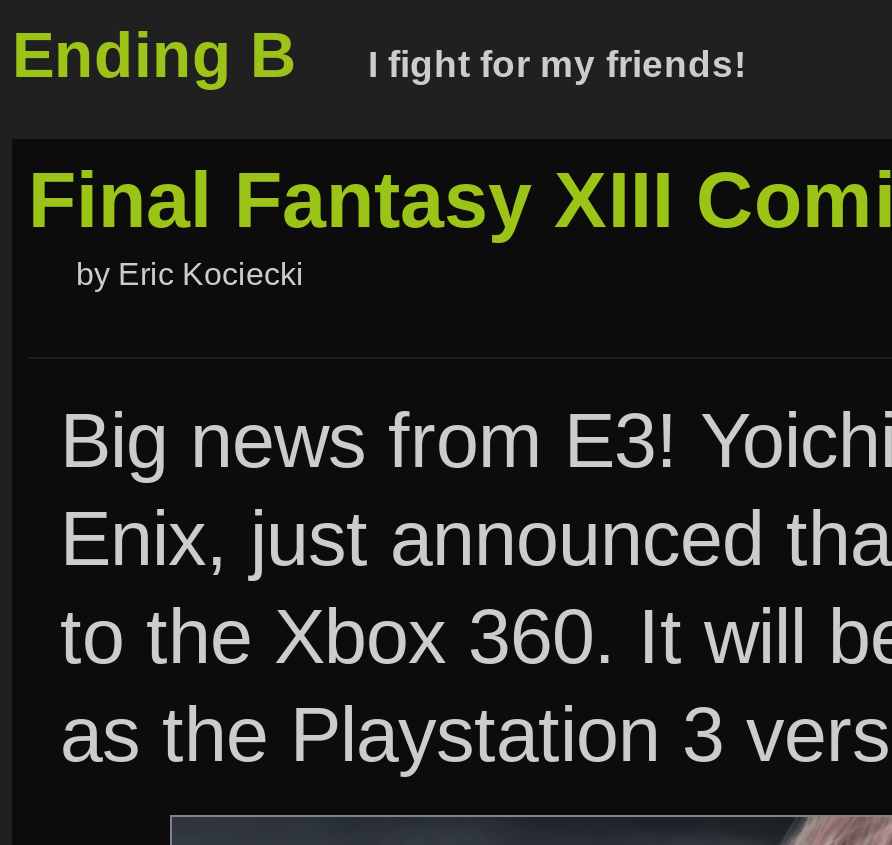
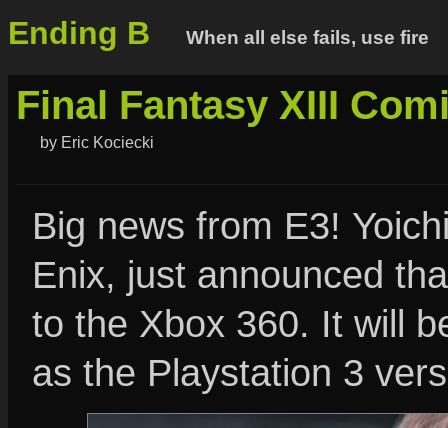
[368,43,746,85] I fight for my friends! -> [186,27,429,48] When all else fails, use fire

